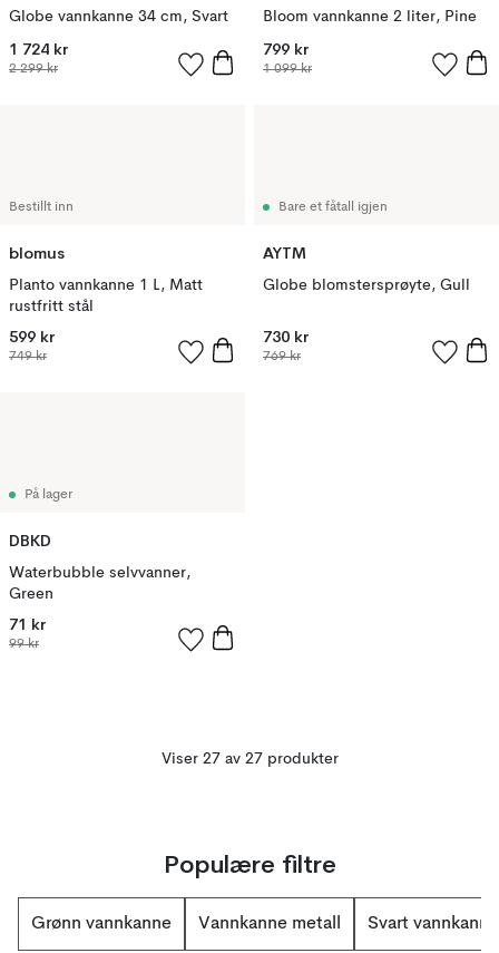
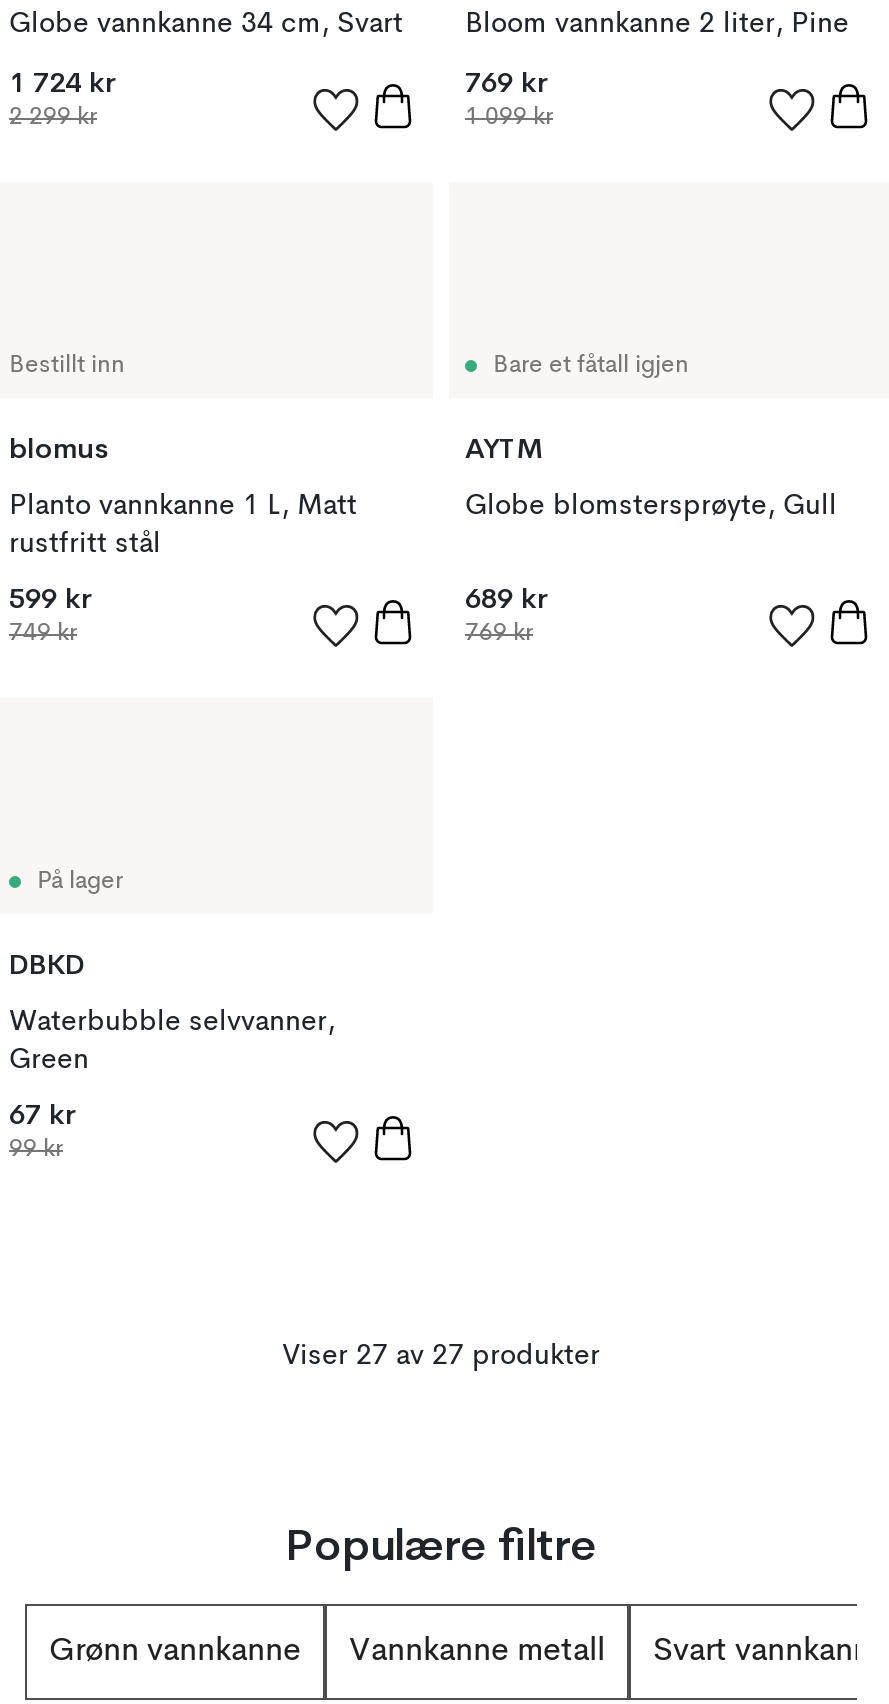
[263,39,310,59] 799 kr -> [465,64,549,100] 769 kr
[263,327,310,347] 730 kr -> [465,580,549,616] 689 kr
[9,614,47,634] 71 kr -> [9,1096,77,1132] 67 kr

